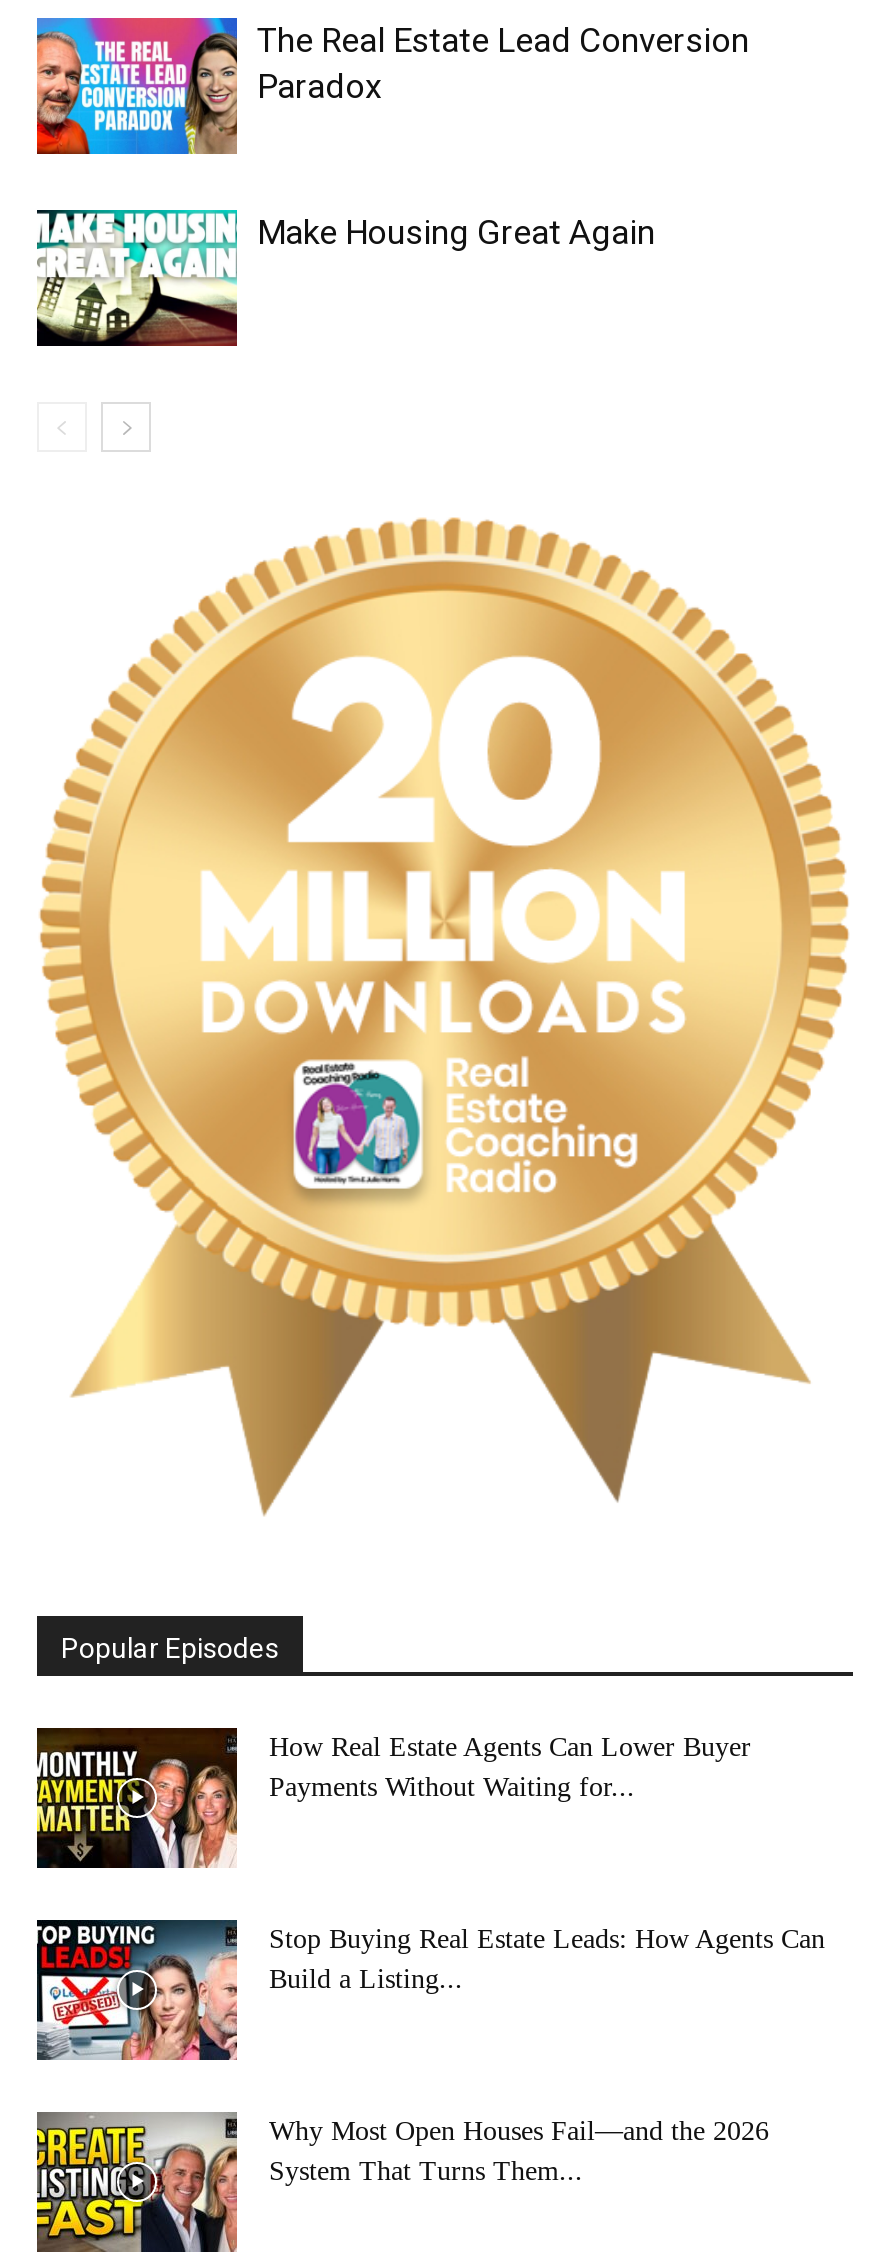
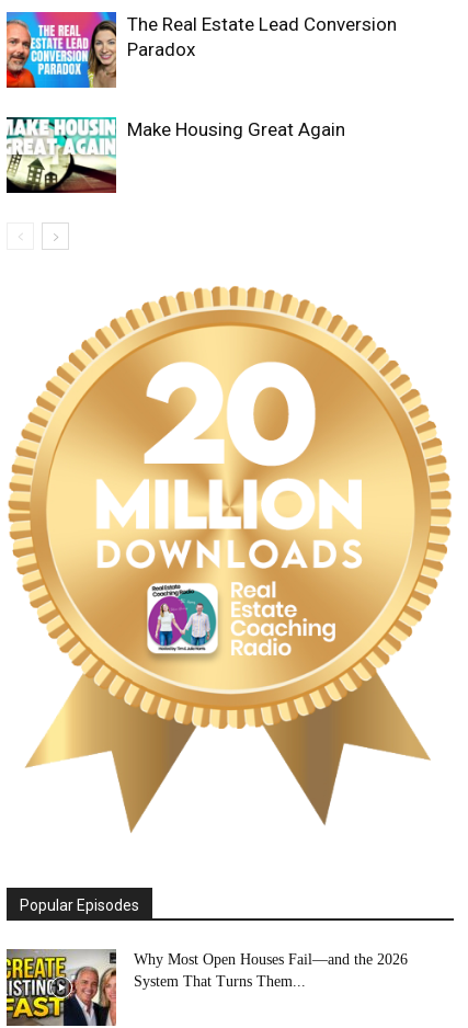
[35,1727,751,1869] [image] | How Real Estate Agents Can Lower Buyer | Payments Without Waiting for... -> none
[35,1917,825,2061] [image] | Stop Buying Real Estate Leads: How Agents Can | Build a Listing... -> none

